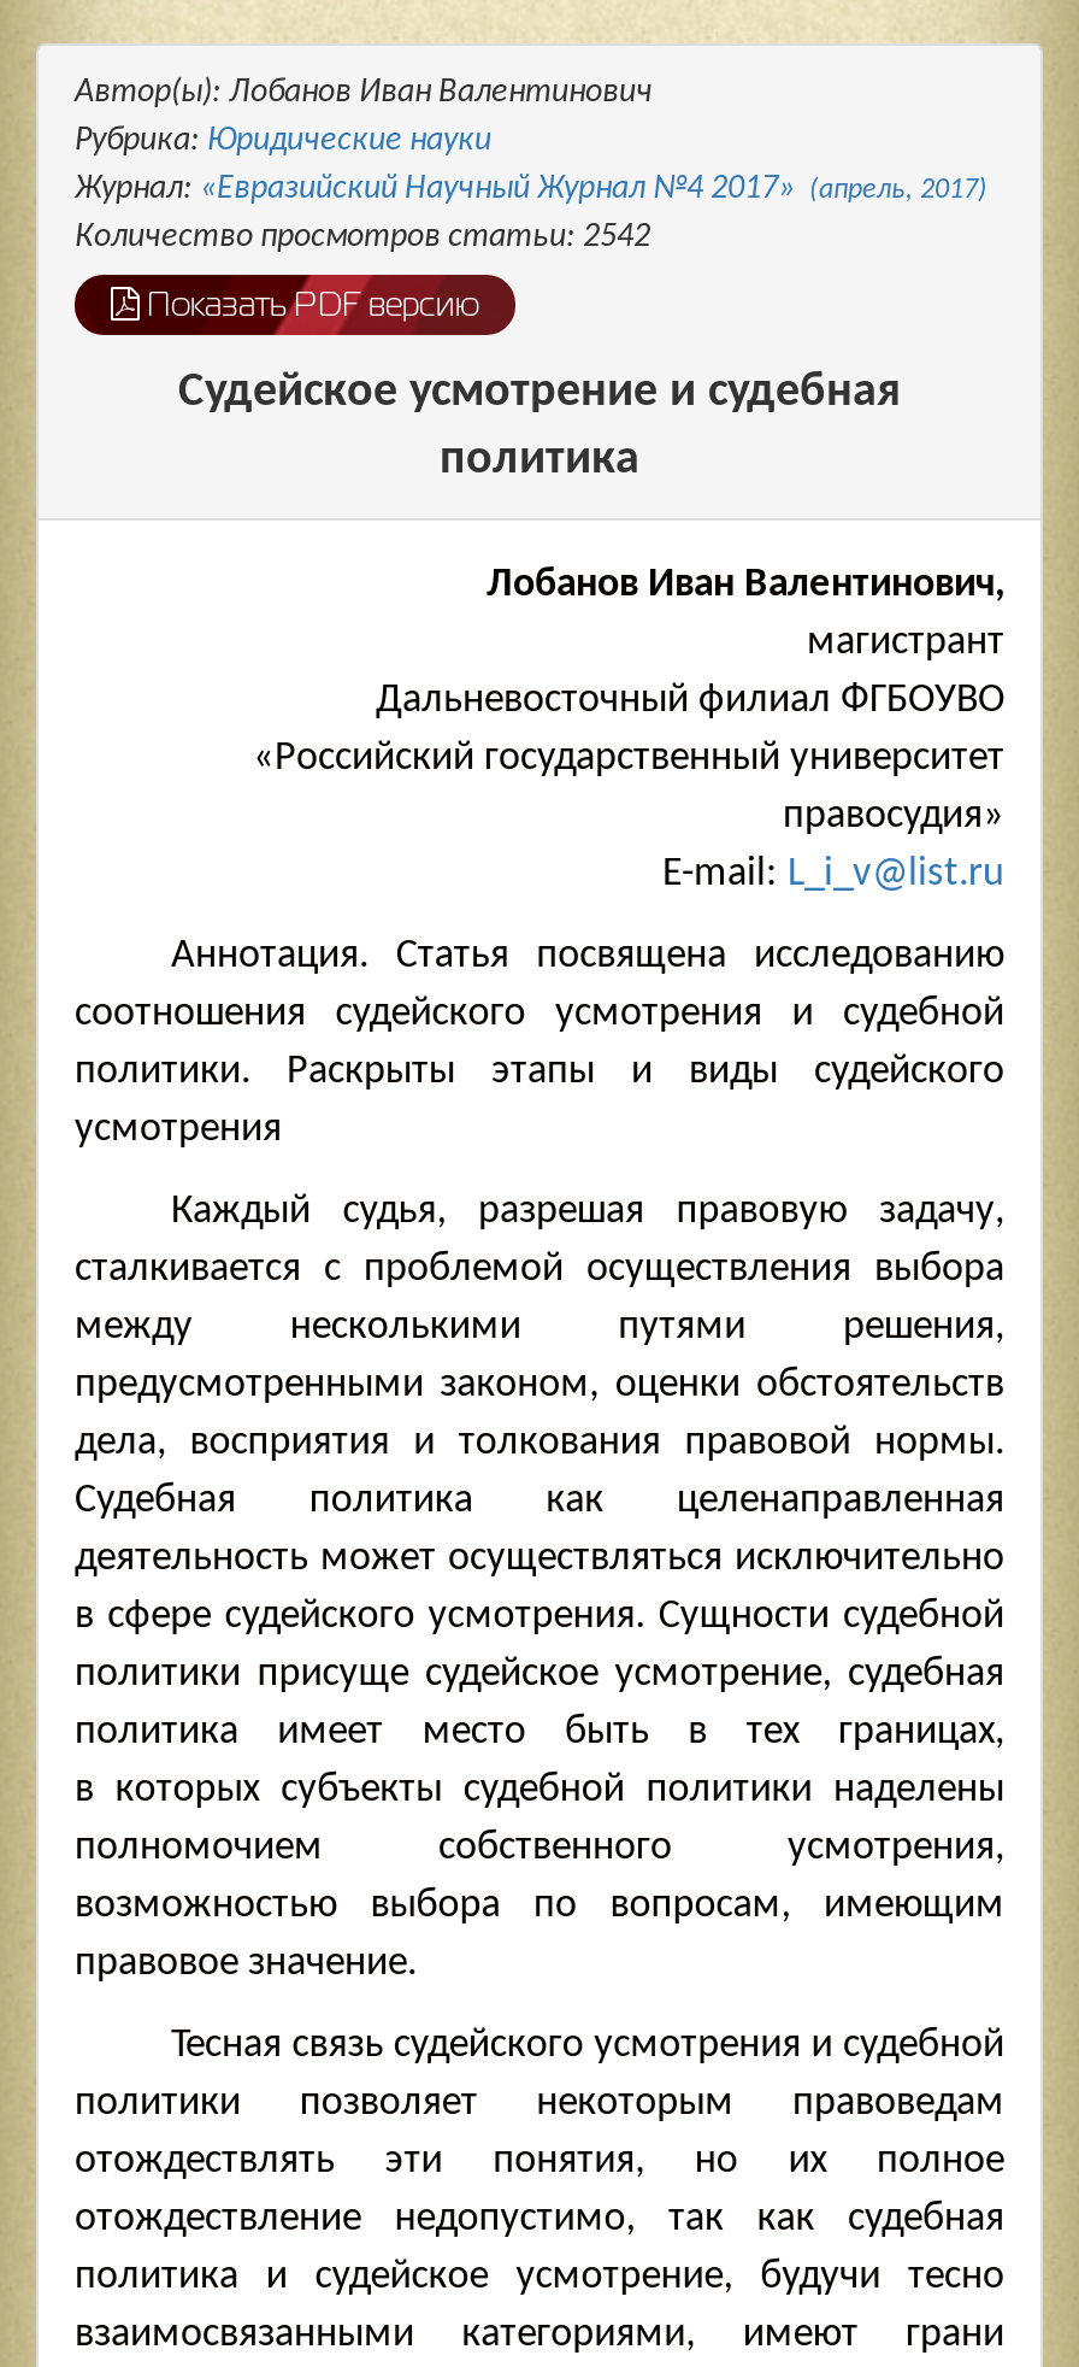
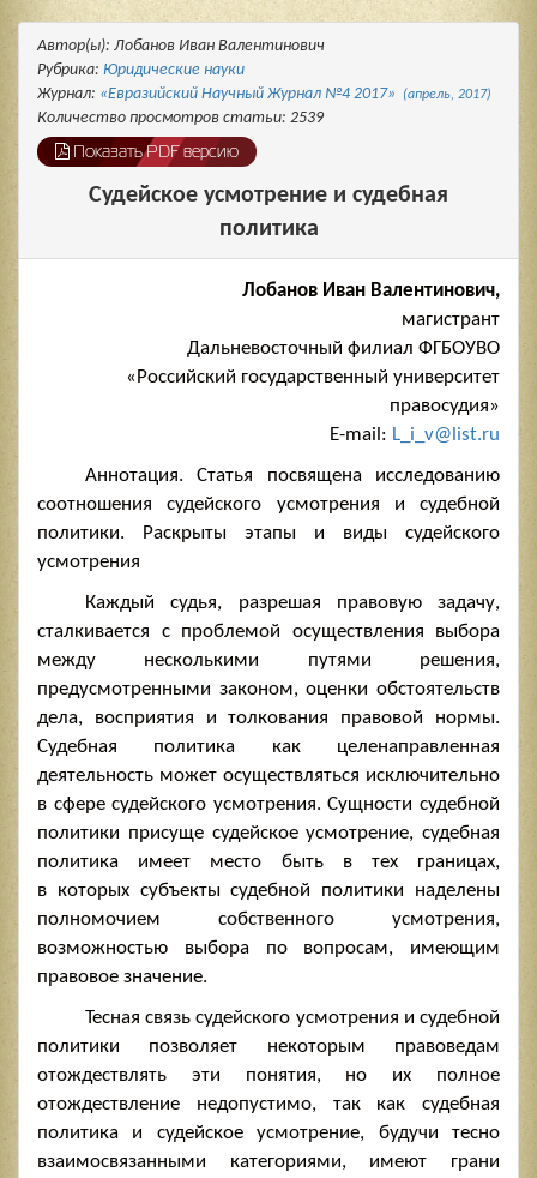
[75,219,650,256] Количество просмотров статьи: 2542 -> [37,109,324,127] Количество просмотров статьи: 2539

